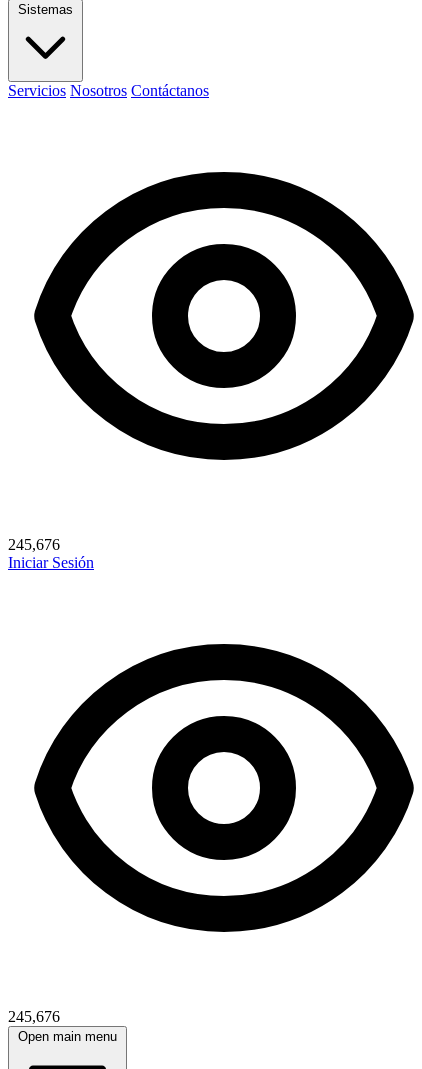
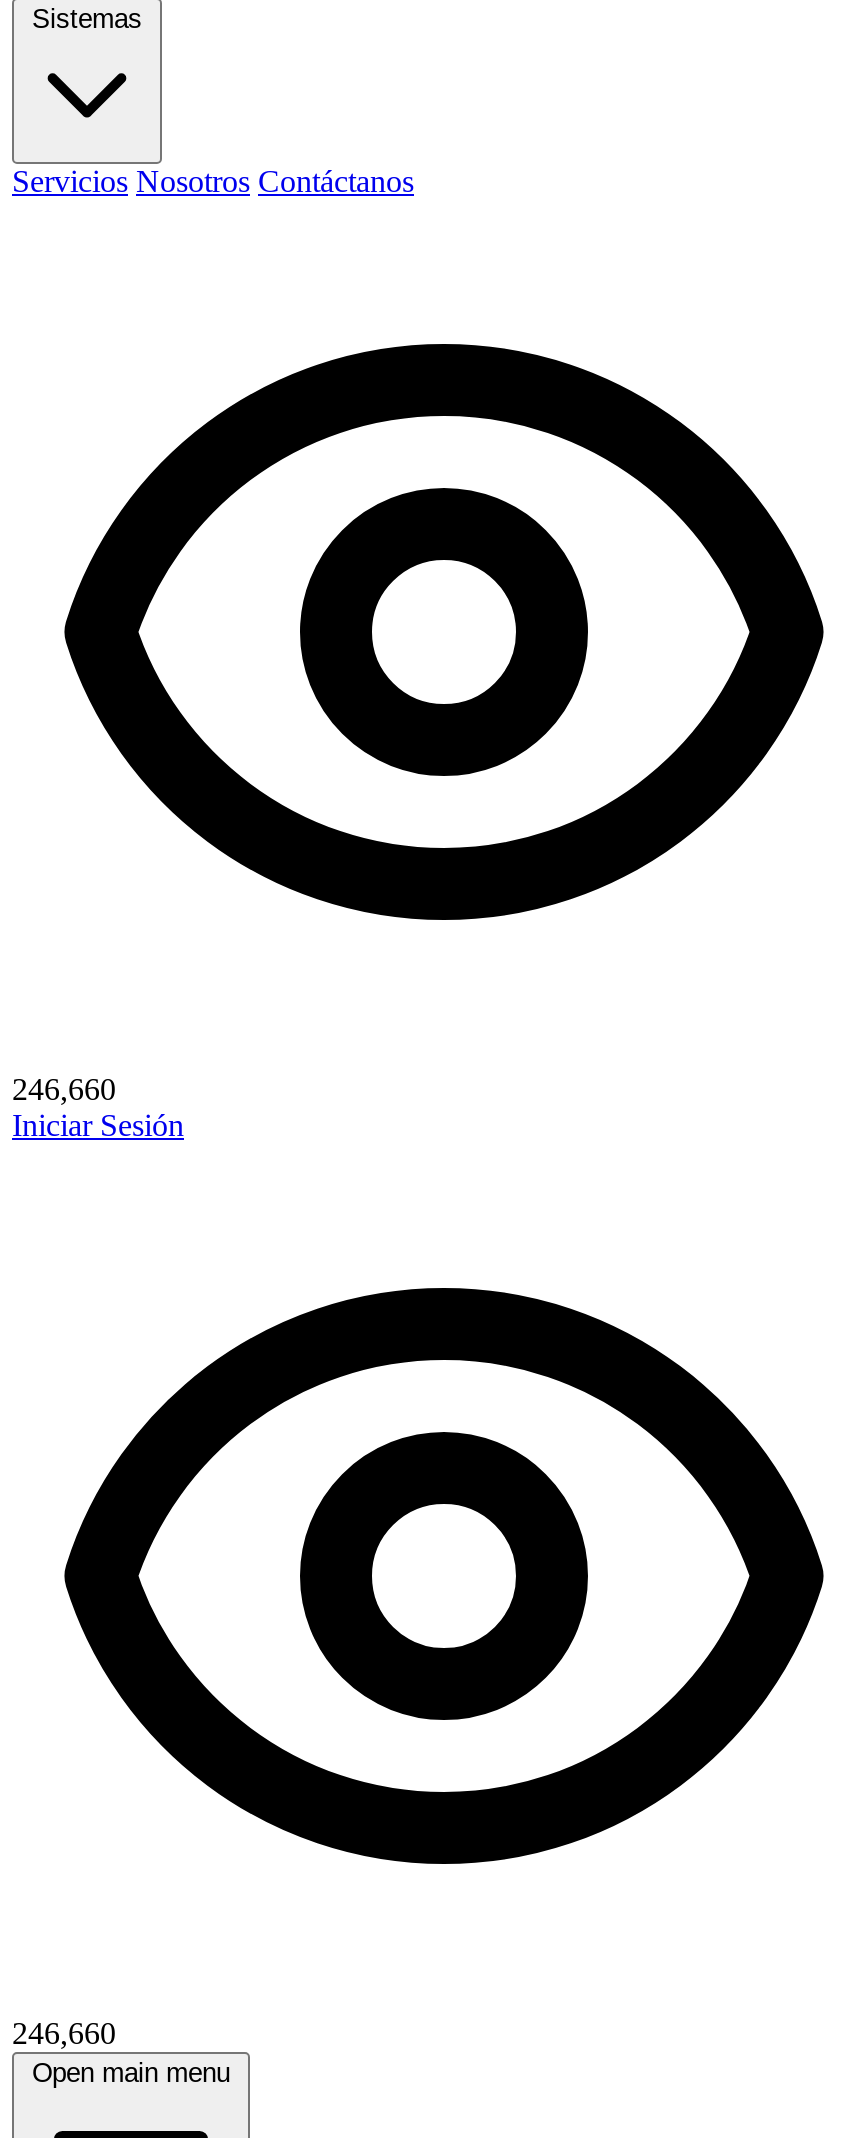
[8,536,60,553] 245,676 -> [12,1072,116,1106] 246,660
[8,1008,60,1025] 245,676 -> [12,2016,116,2050] 246,660

